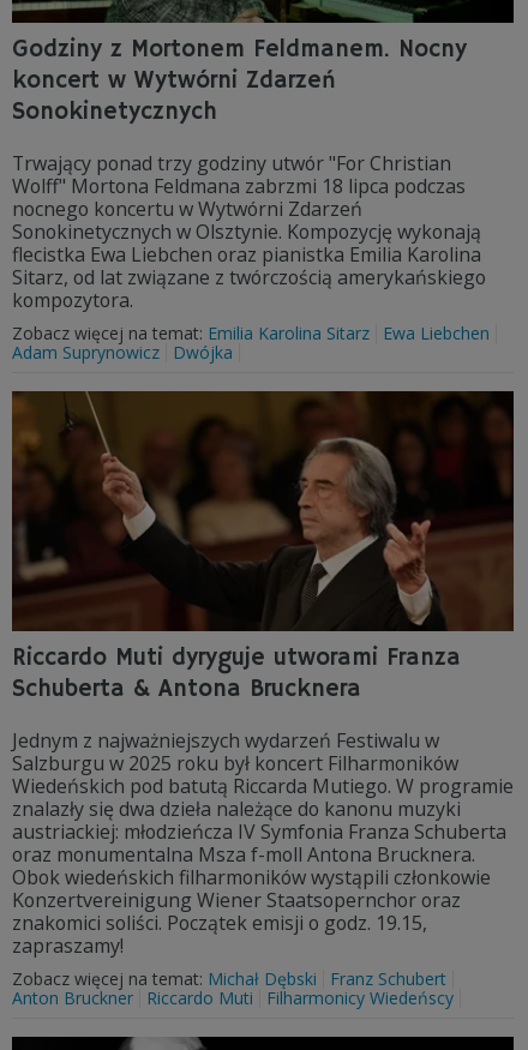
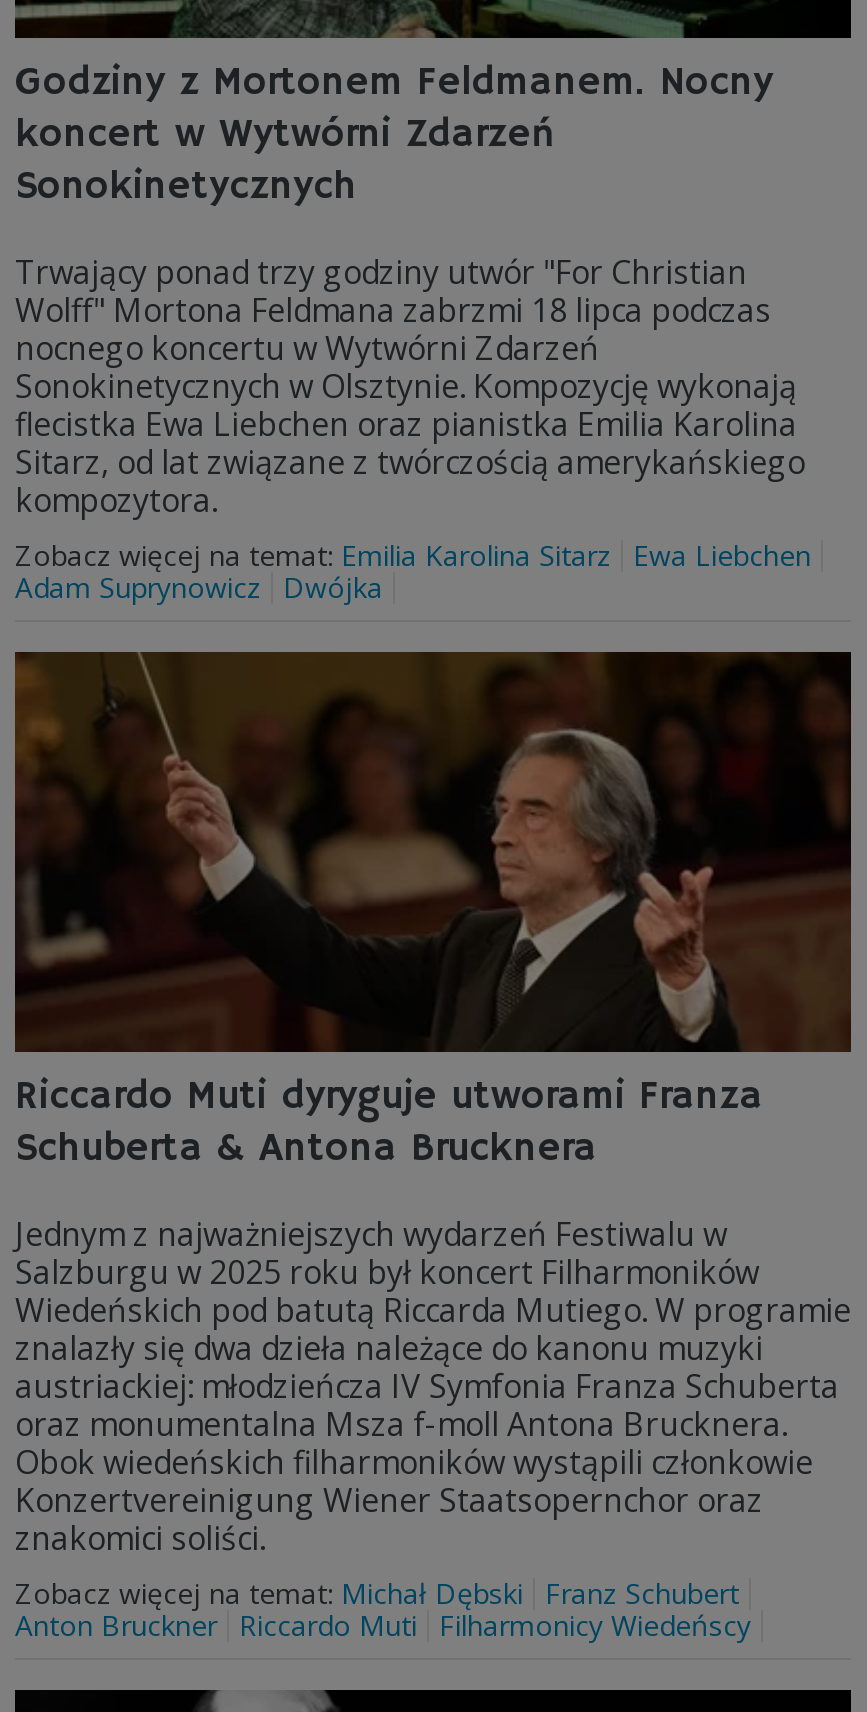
[12,910,427,959] znakomici soliści. Początek emisji o godz. 19.15, | zapraszamy! -> [15,1516,265,1560] znakomici soliści.

